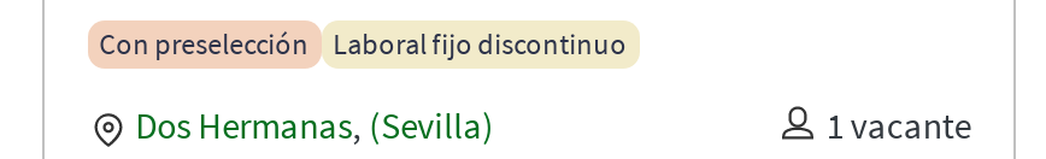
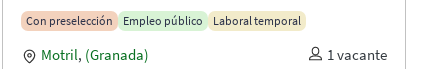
[333,25,627,61] Laboral fijo discontinuo -> [123,13,301,28] Empleo público | Laboral temporal
[135,102,494,148] Dos Hermanas, (Sevilla) -> [41,45,149,64] Motril, (Granada)

